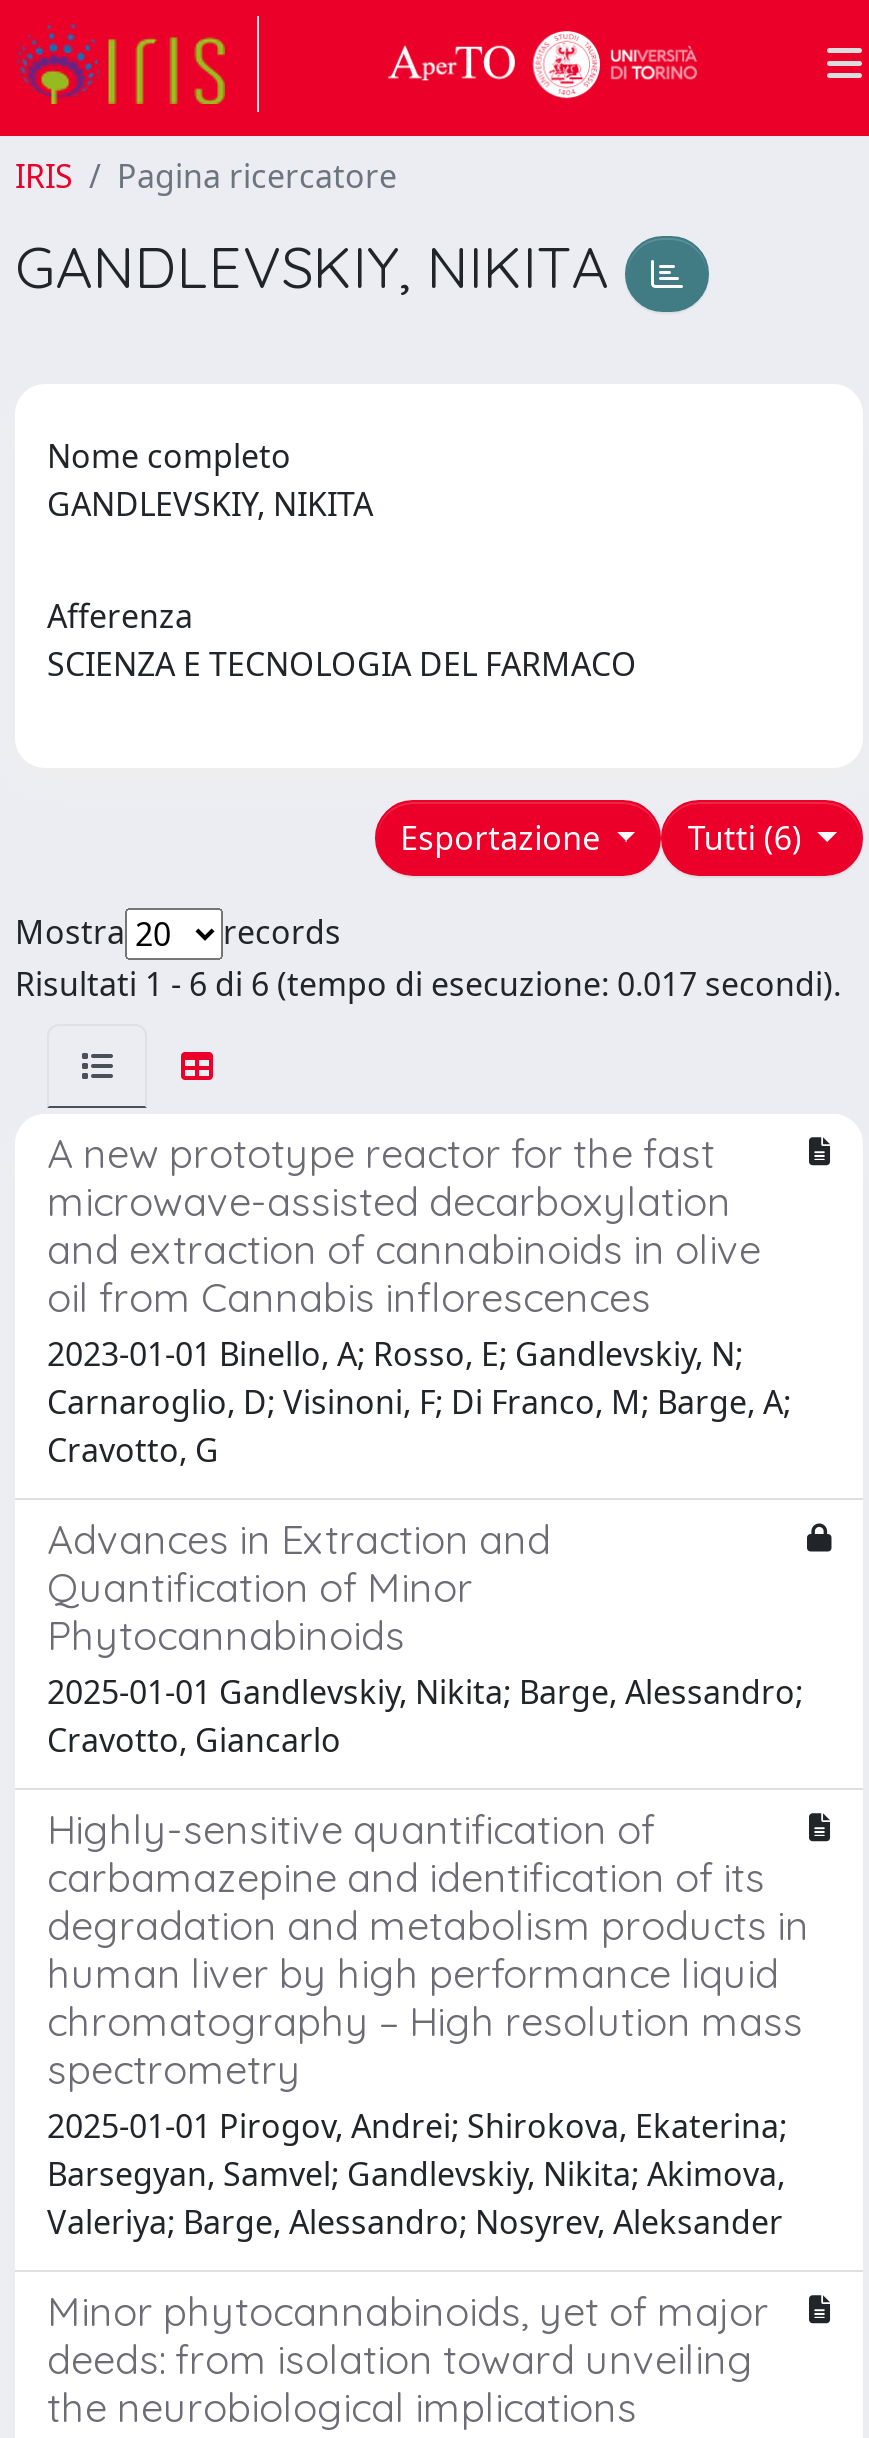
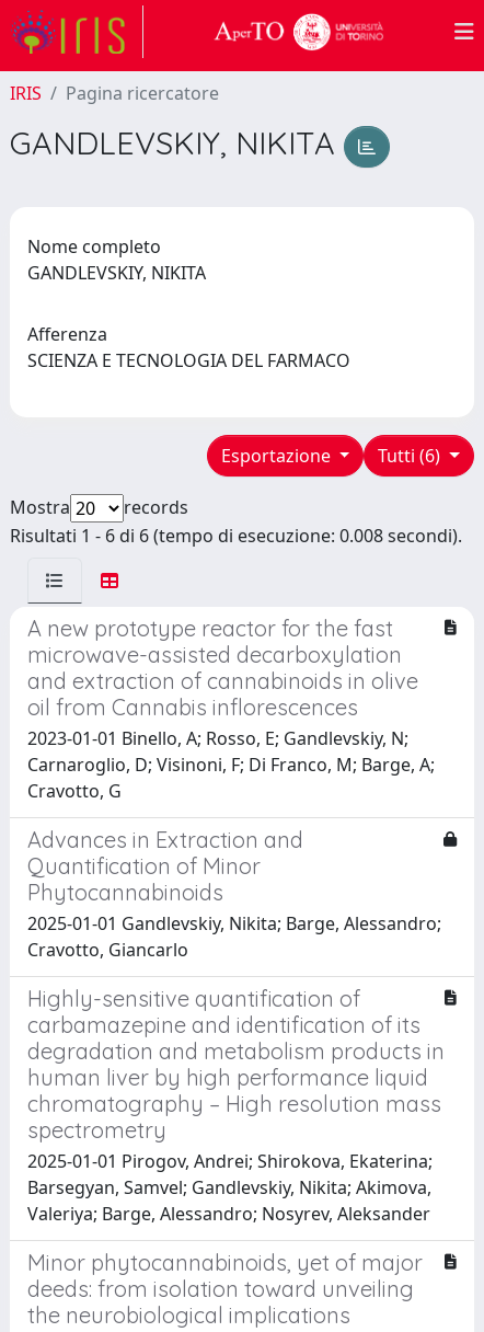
[15,962,841,1006] Risultati 1 - 6 di 6 (tempo di esecuzione: 0.017 secondi). -> [10,523,462,547] Risultati 1 - 6 di 6 (tempo di esecuzione: 0.008 secondi).

